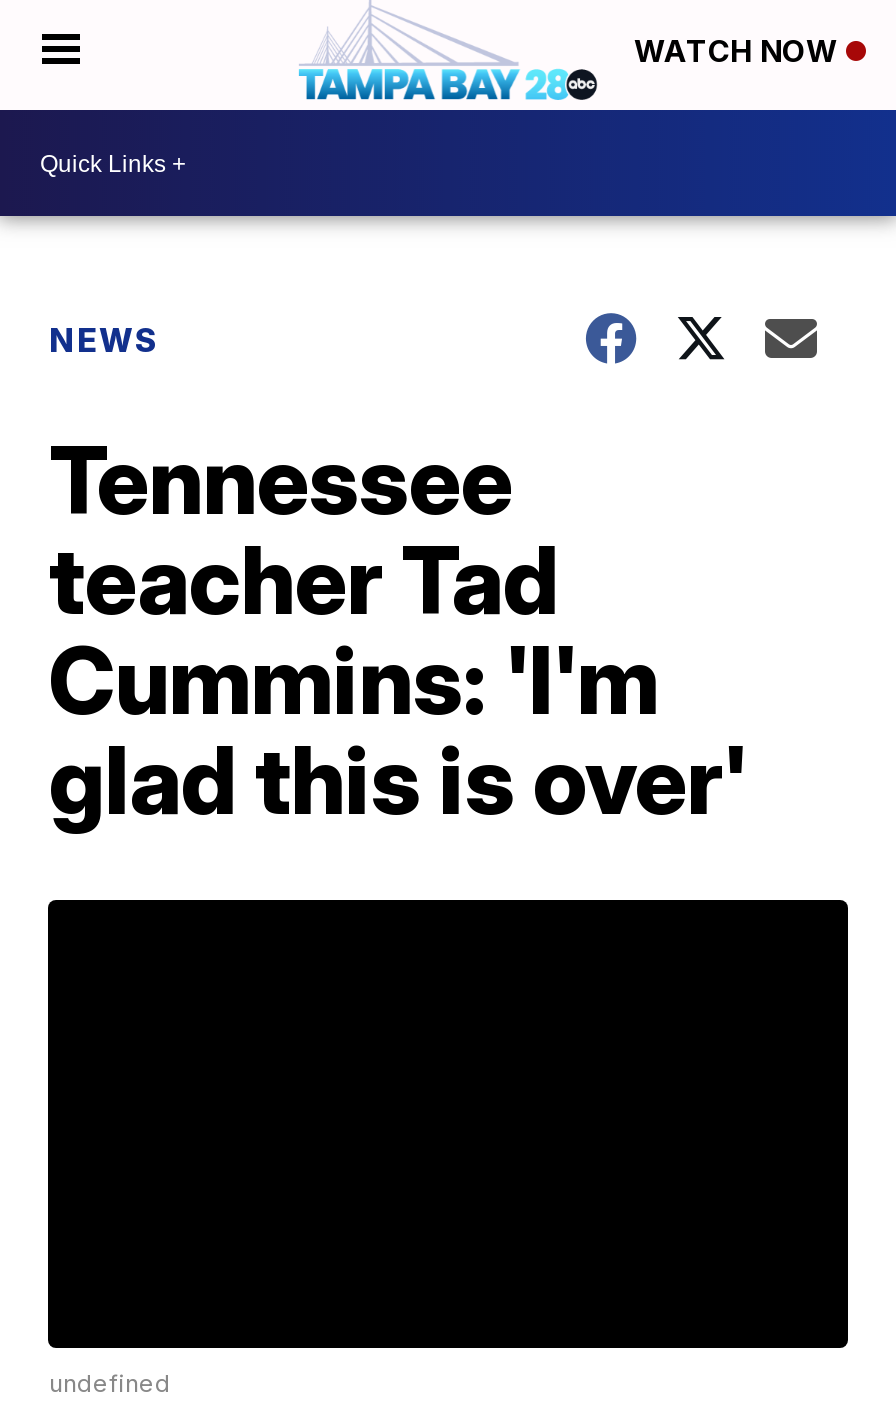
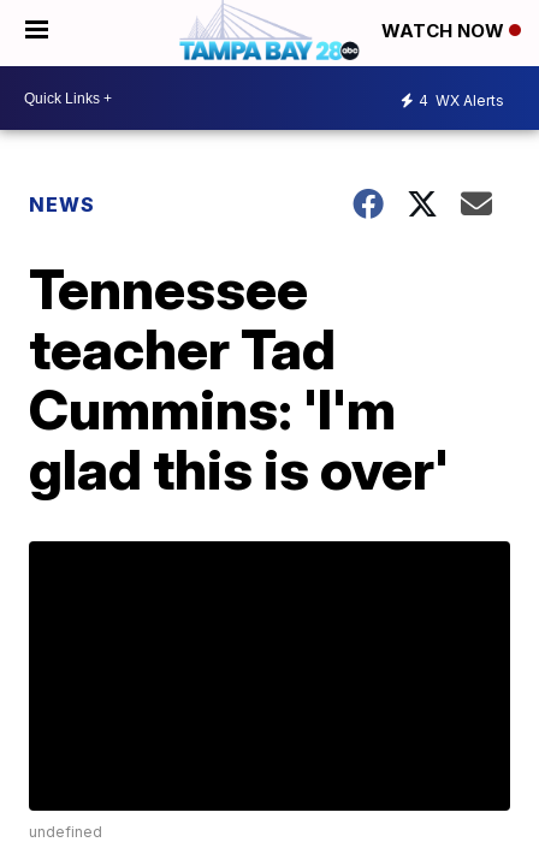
none -> [419,91,504,109] 4 WX Alerts

